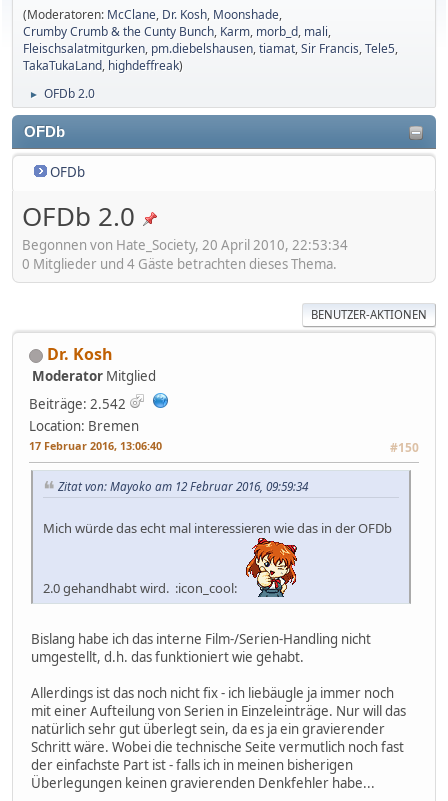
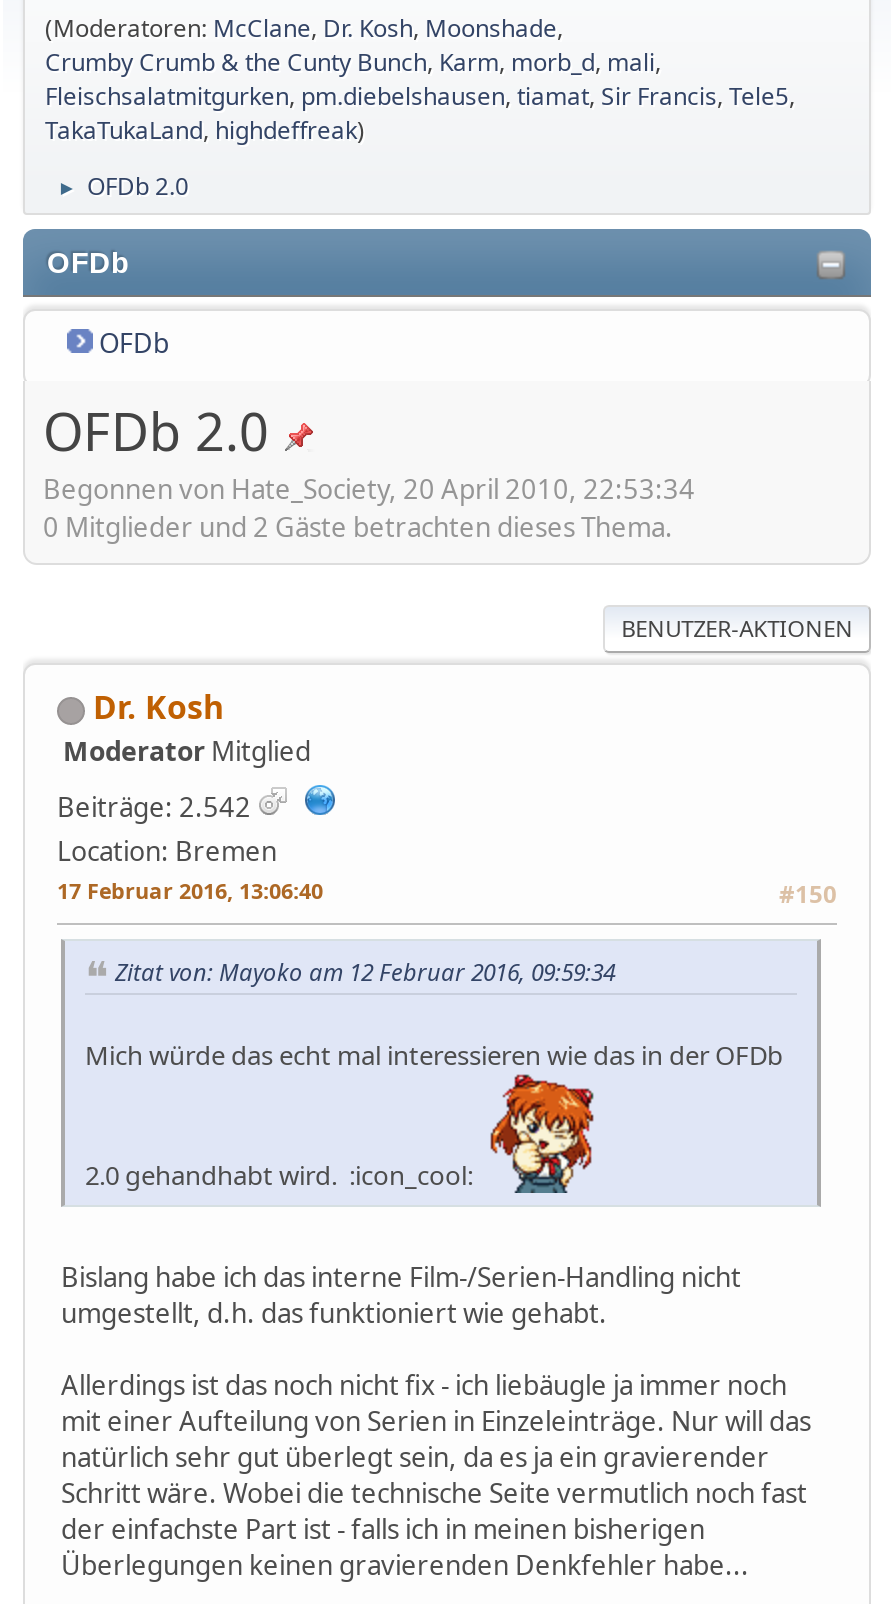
[22,255,337,273] 0 Mitglieder und 4 Gäste betrachten dieses Thema. -> [43,510,673,546] 0 Mitglieder und 2 Gäste betrachten dieses Thema.

